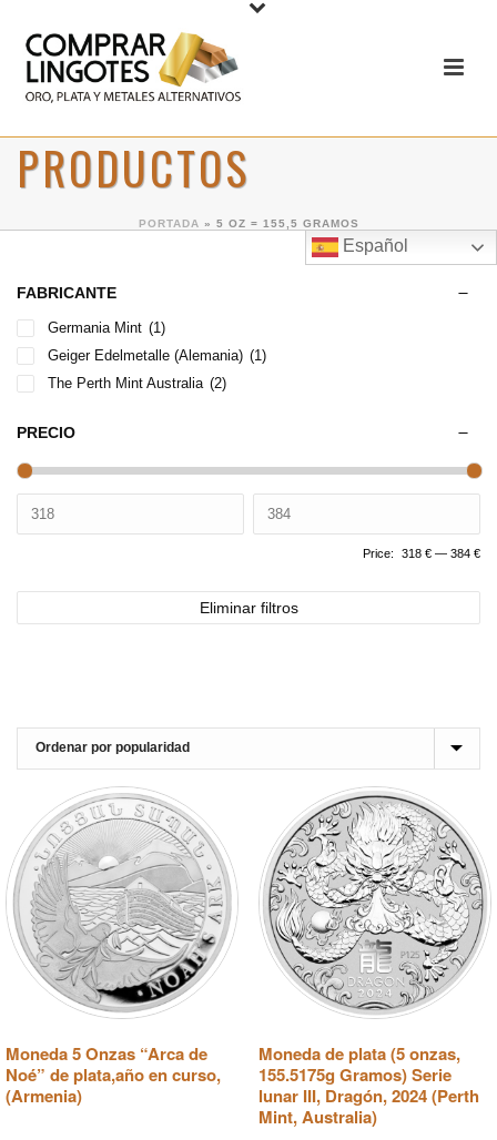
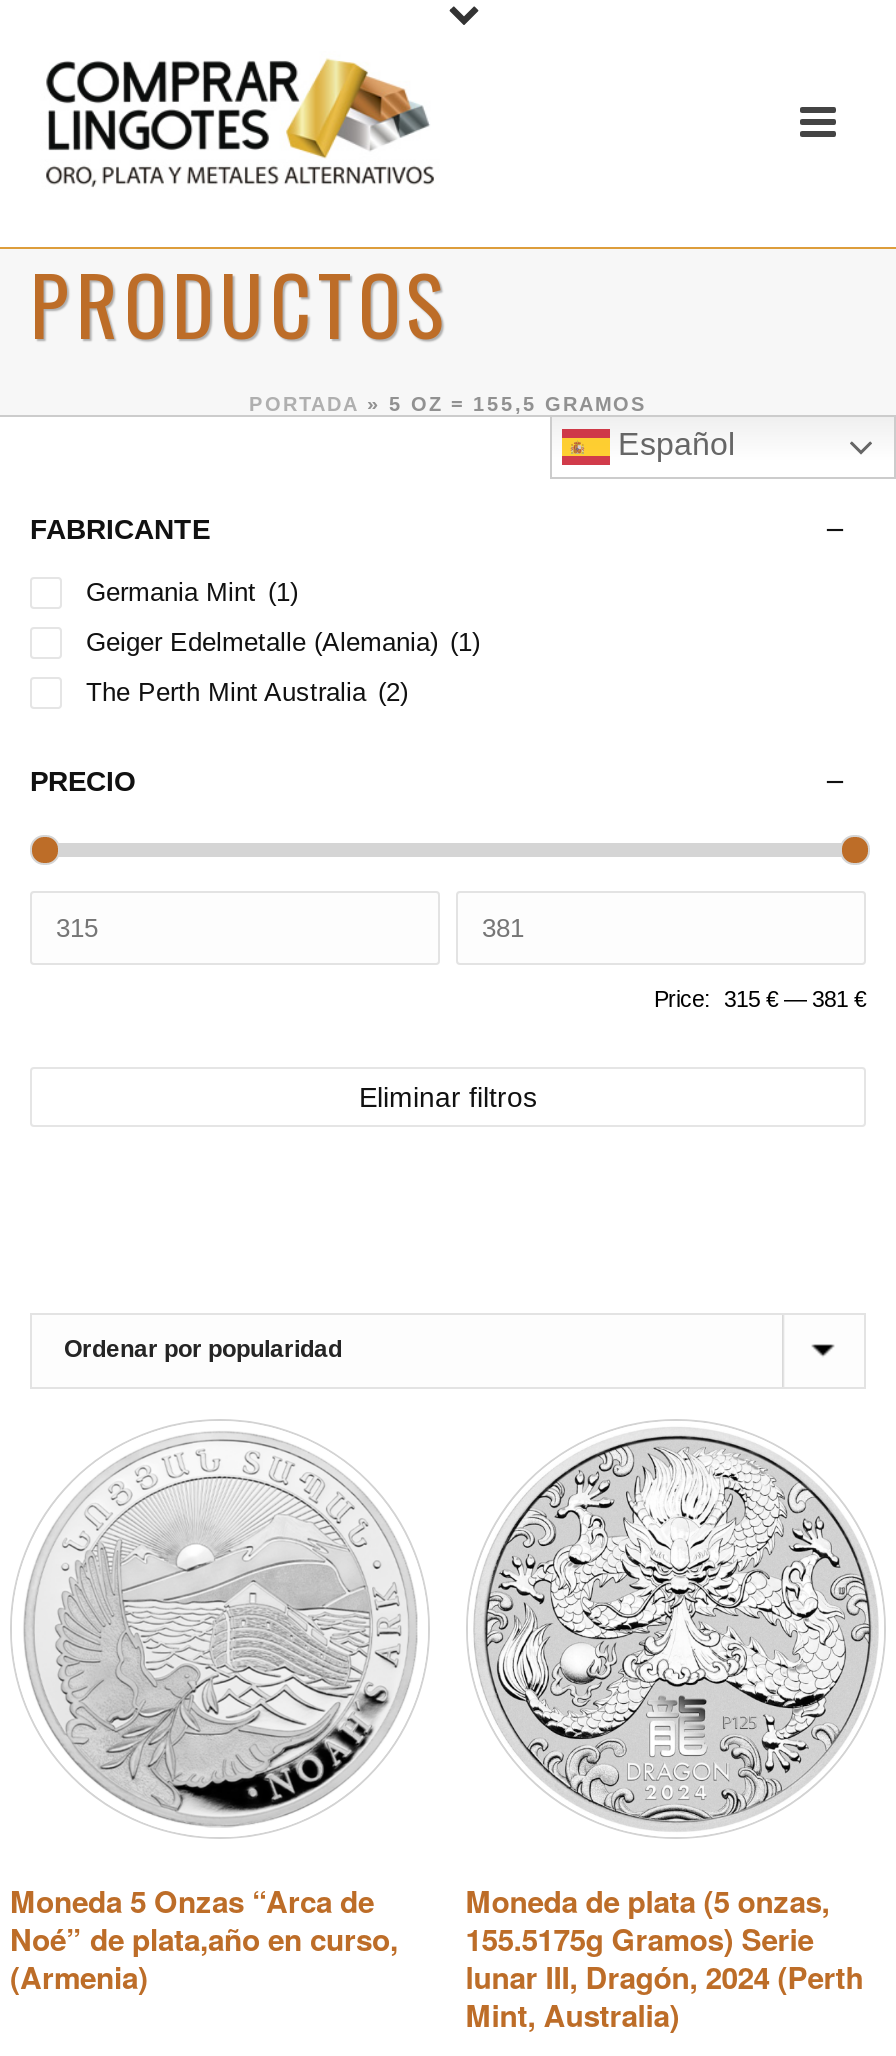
[363,546,480,560] Price: 318 €— 384 € -> [654,987,866,1011] Price: 315 €— 381 €

